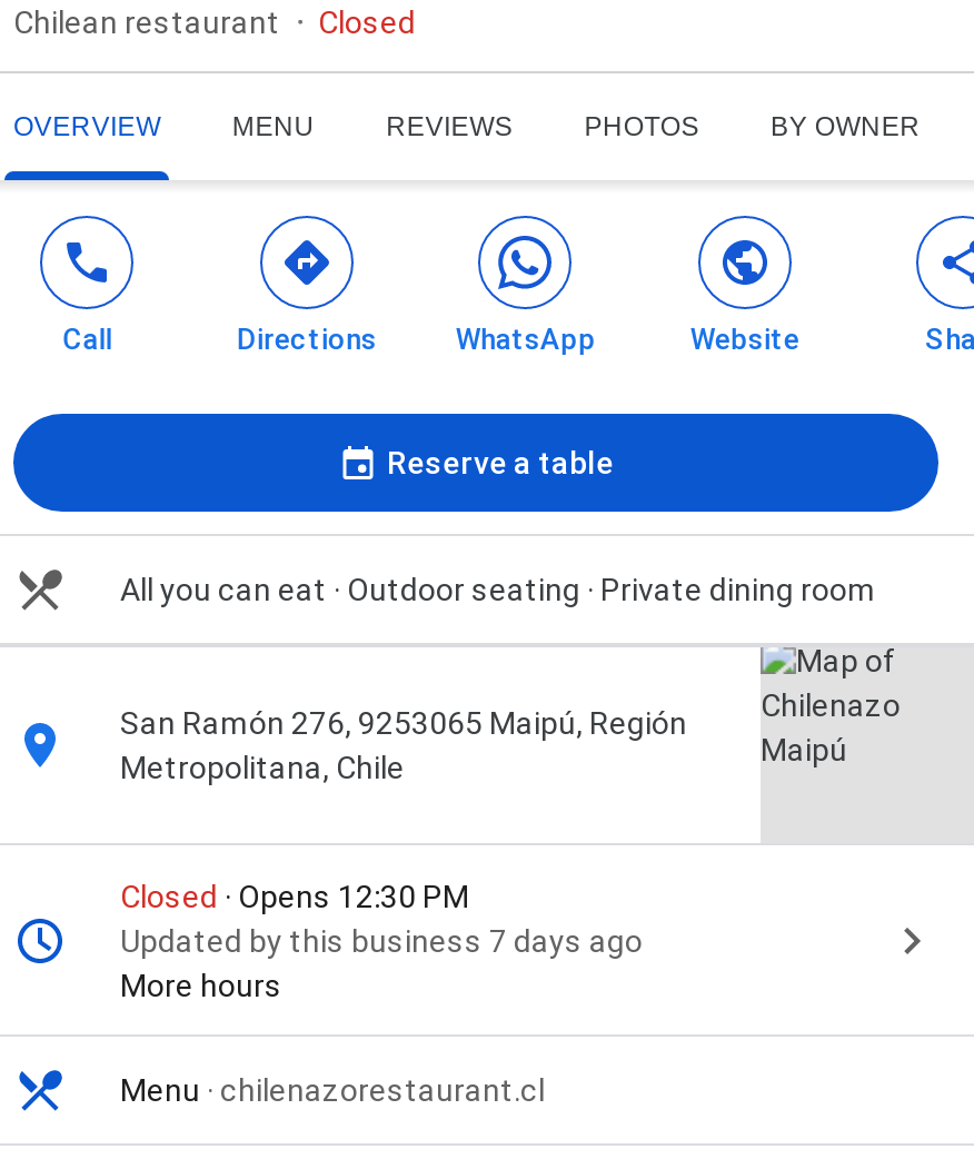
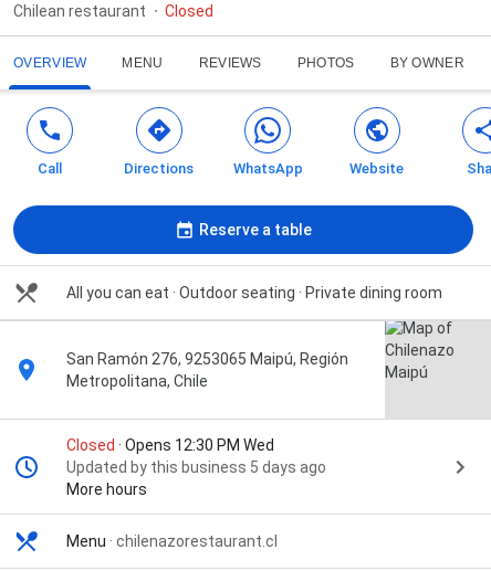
[120,879,643,959] Closed · Opens 12:30 PM | Updated by this business 7 days ago -> [66,436,326,476] Closed · Opens 12:30 PM Wed | Updated by this business 5 days ago

